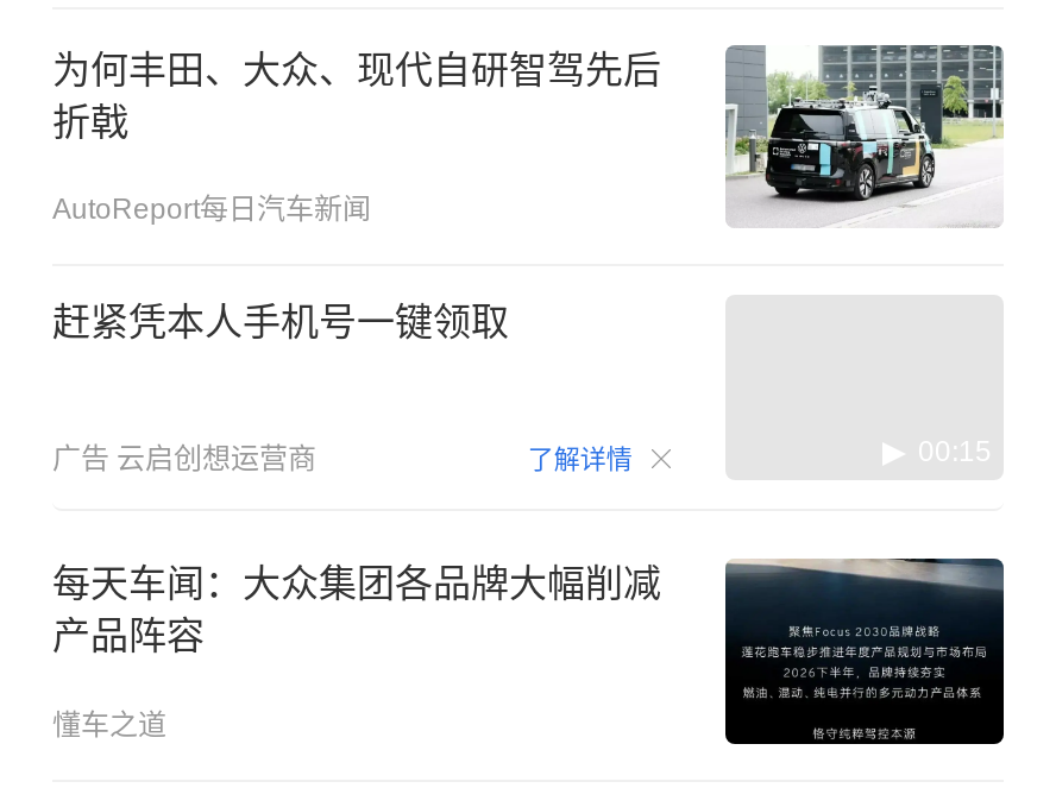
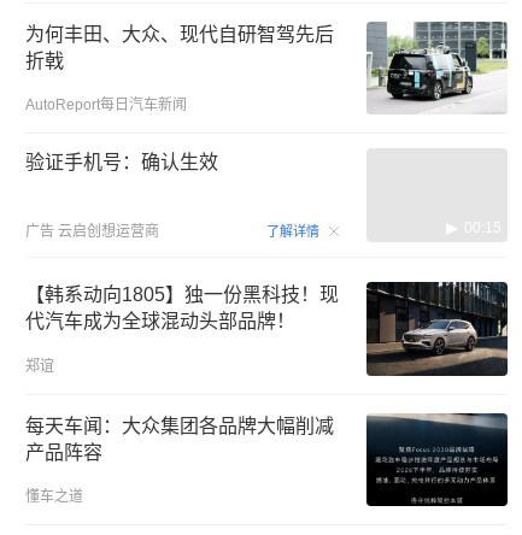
[52,303,509,343] 赶紧凭本人手机号一键领取 -> [25,152,218,173] 验证手机号：确认生效
none -> [25,281,509,376] [image] | 【韩系动向1805】独一份黑科技！现 | 代汽车成为全球混动头部品牌！ | 郑谊

